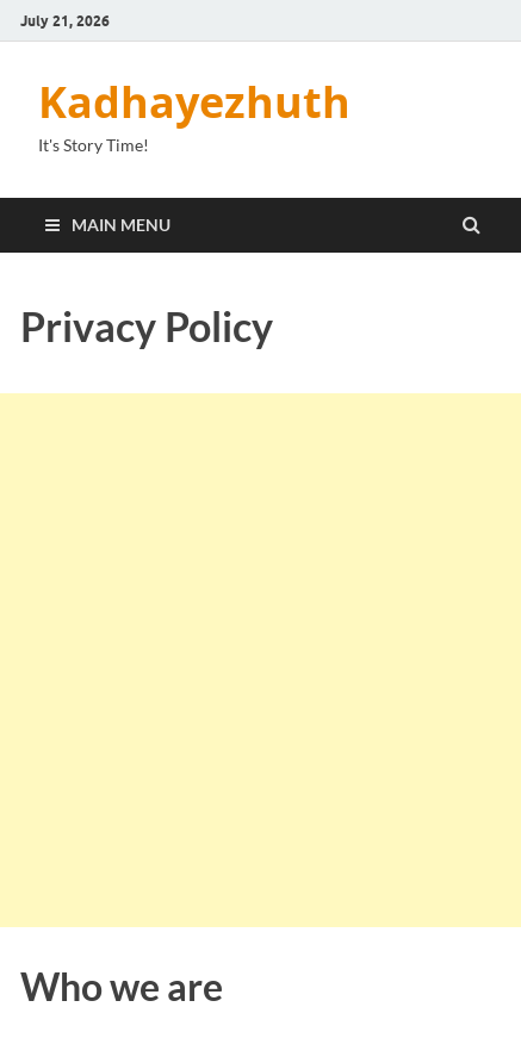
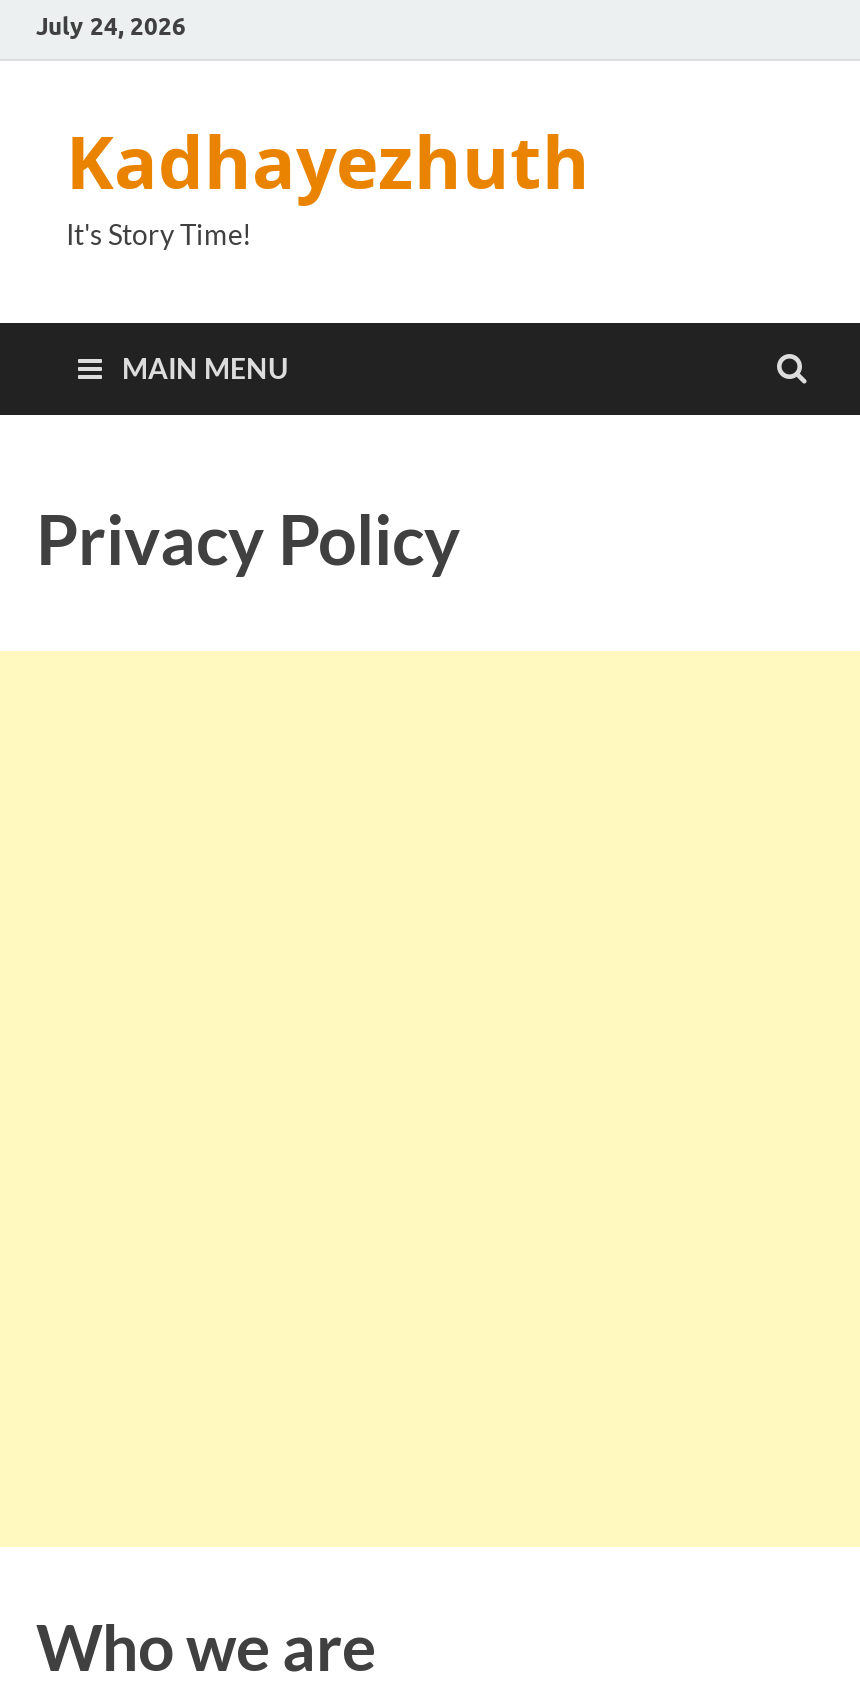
[20,11,110,29] July 21, 2026 -> [36,10,186,40] July 24, 2026

